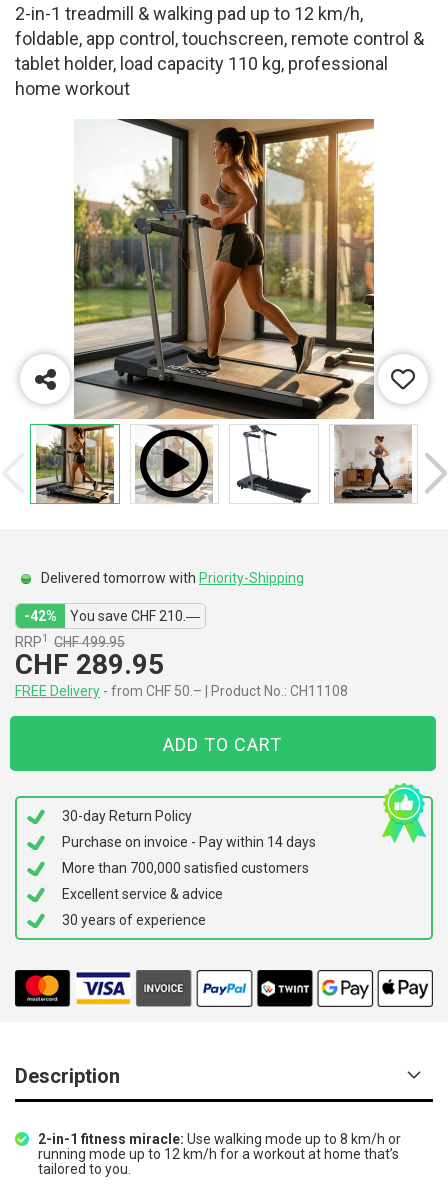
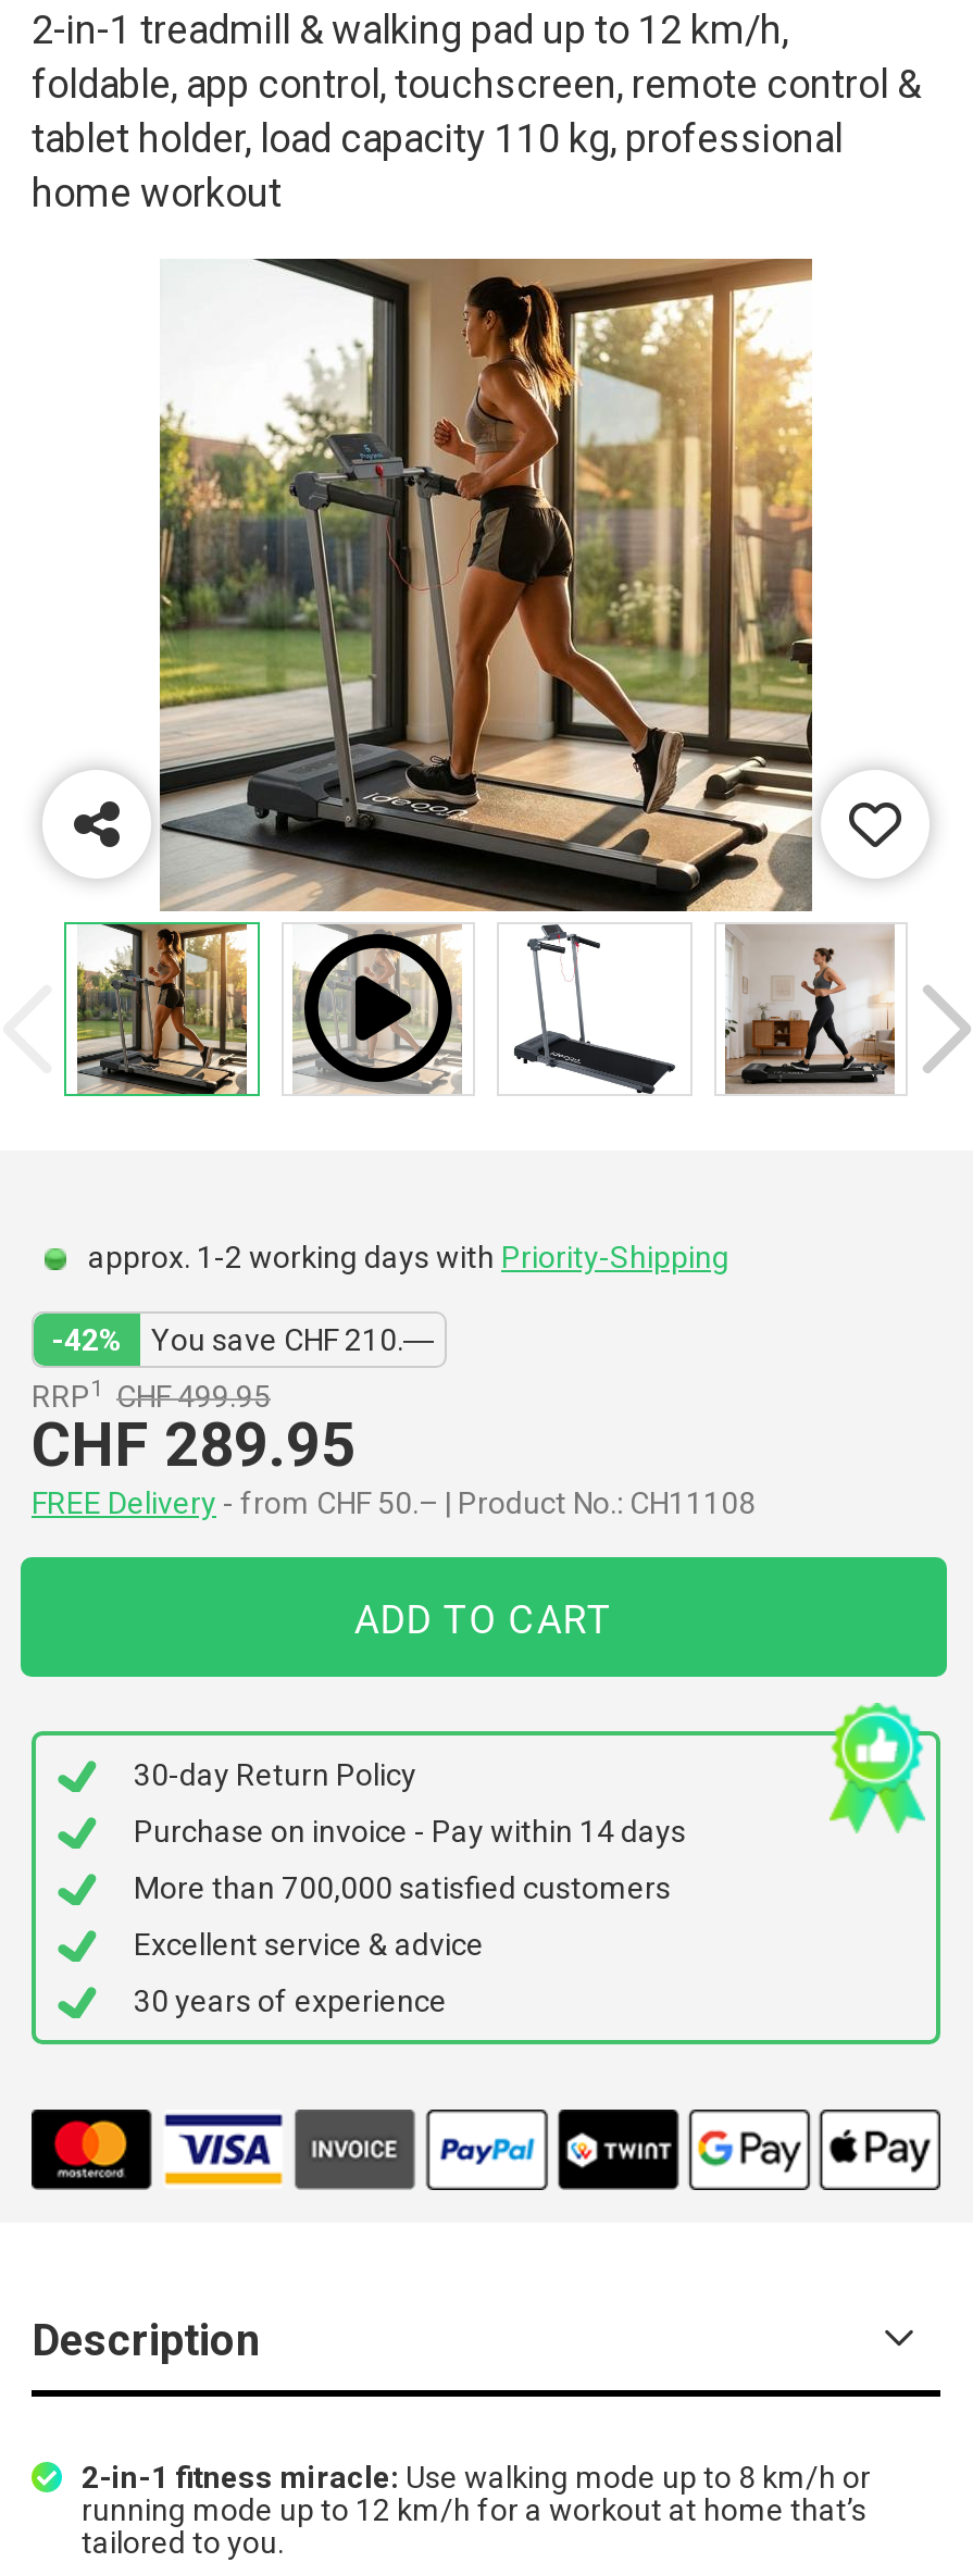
[41,570,304,586] Delivered tomorrow with Priority-Shipping -> [88,1240,729,1274] approx. 1-2 working days with Priority-Shipping

